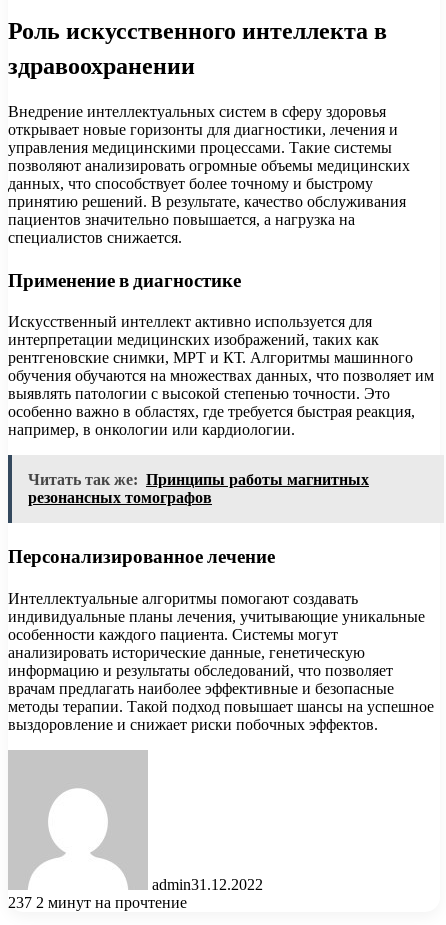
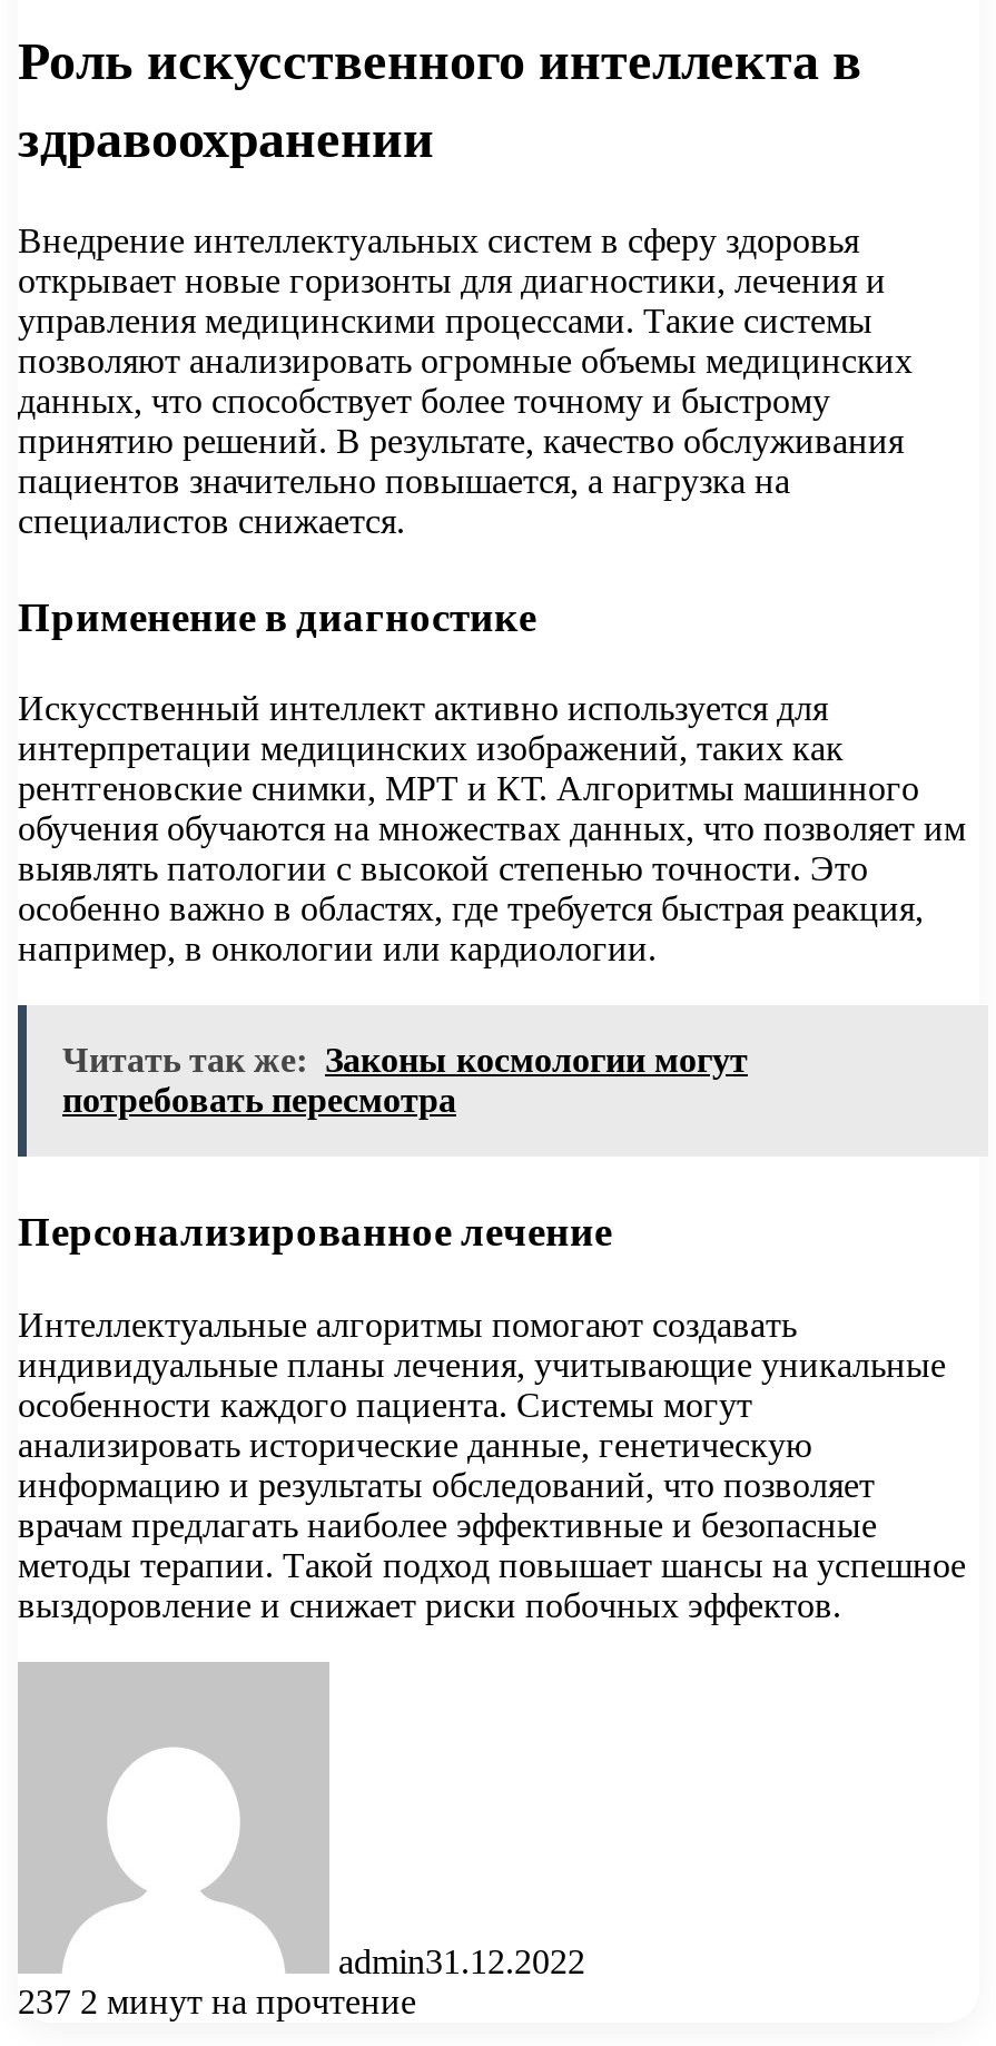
[28,471,369,506] Читать так же: Принципы работы магнитных | резонансных томографов -> [62,1042,748,1120] Читать так же: Законы космологии могут | потребовать пересмотра

